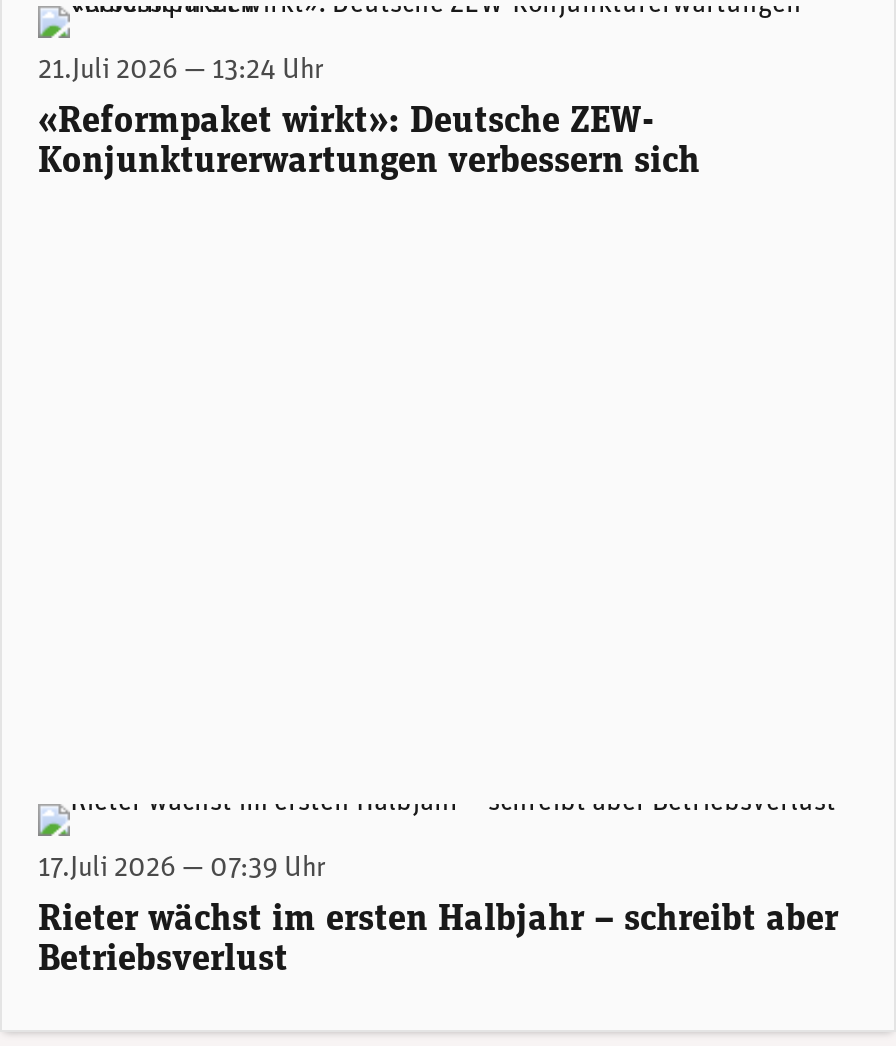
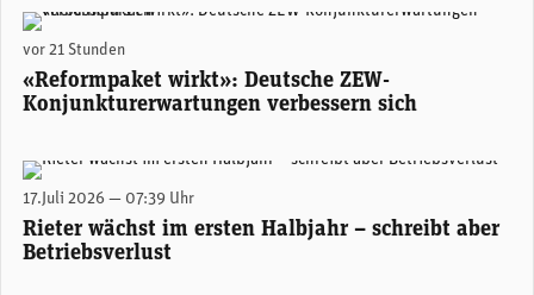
[38,56,324,86] 21.Juli 2026 — 13:24 Uhr -> [23,42,125,60] vor 21 Stunden

